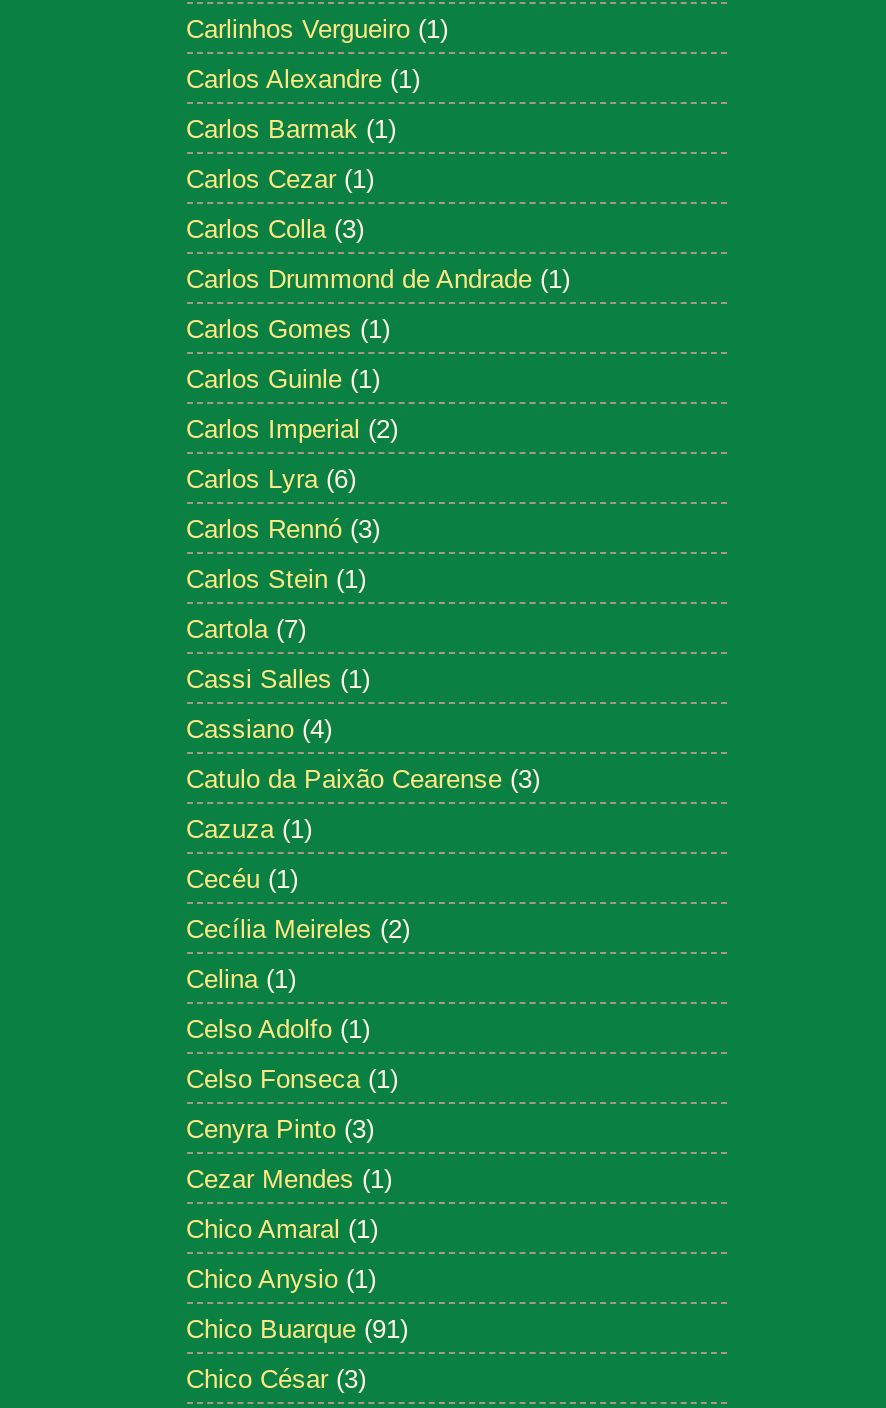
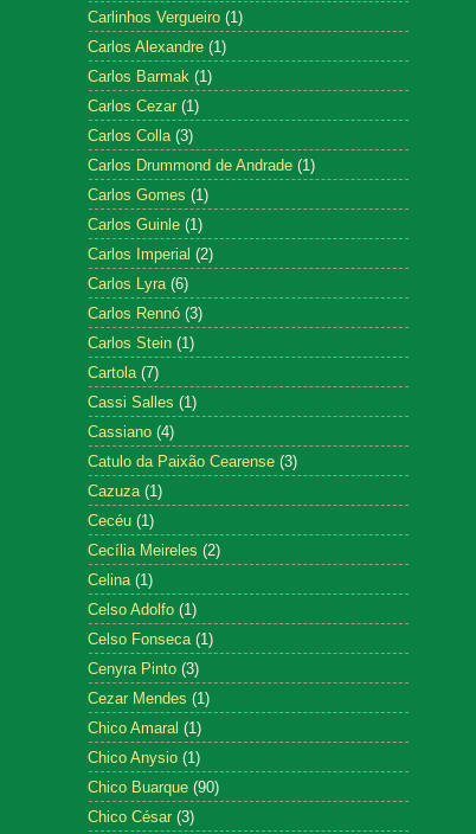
[186,1313,408,1343] Chico Buarque (91) -> [88,778,220,795] Chico Buarque (90)

